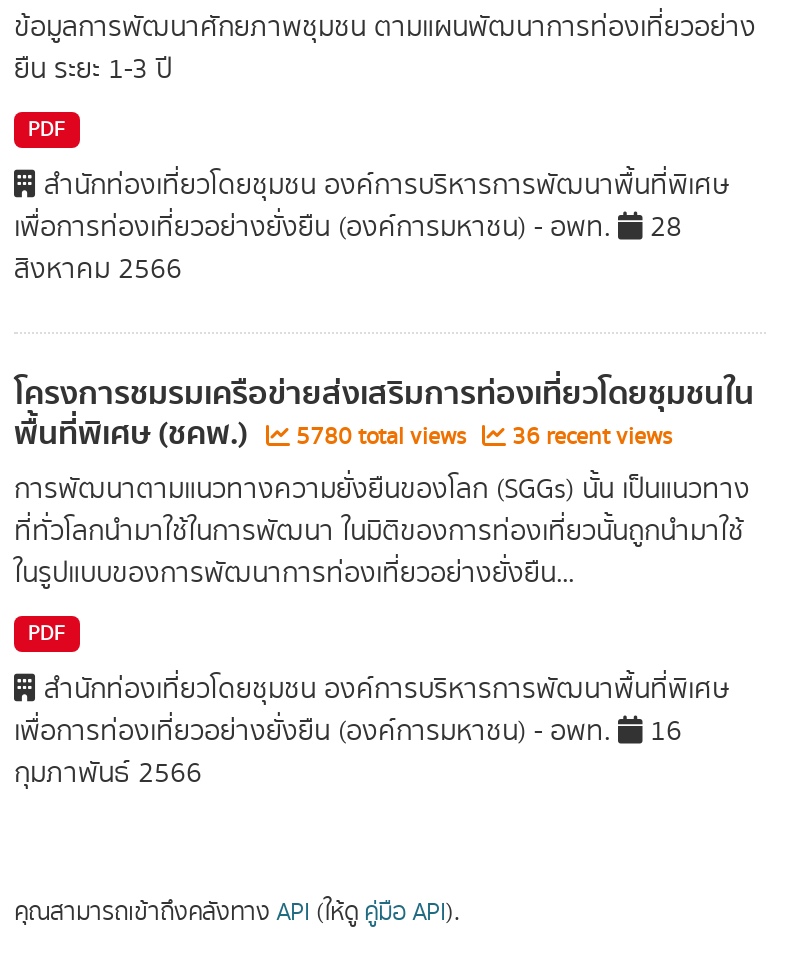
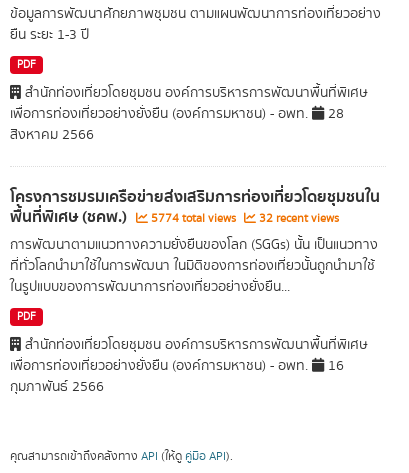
[290,420,472,454] 5780 total views -> [148,210,239,227] 5774 total views
[506,420,672,454] 36 recent views -> [256,210,339,227] 32 recent views

